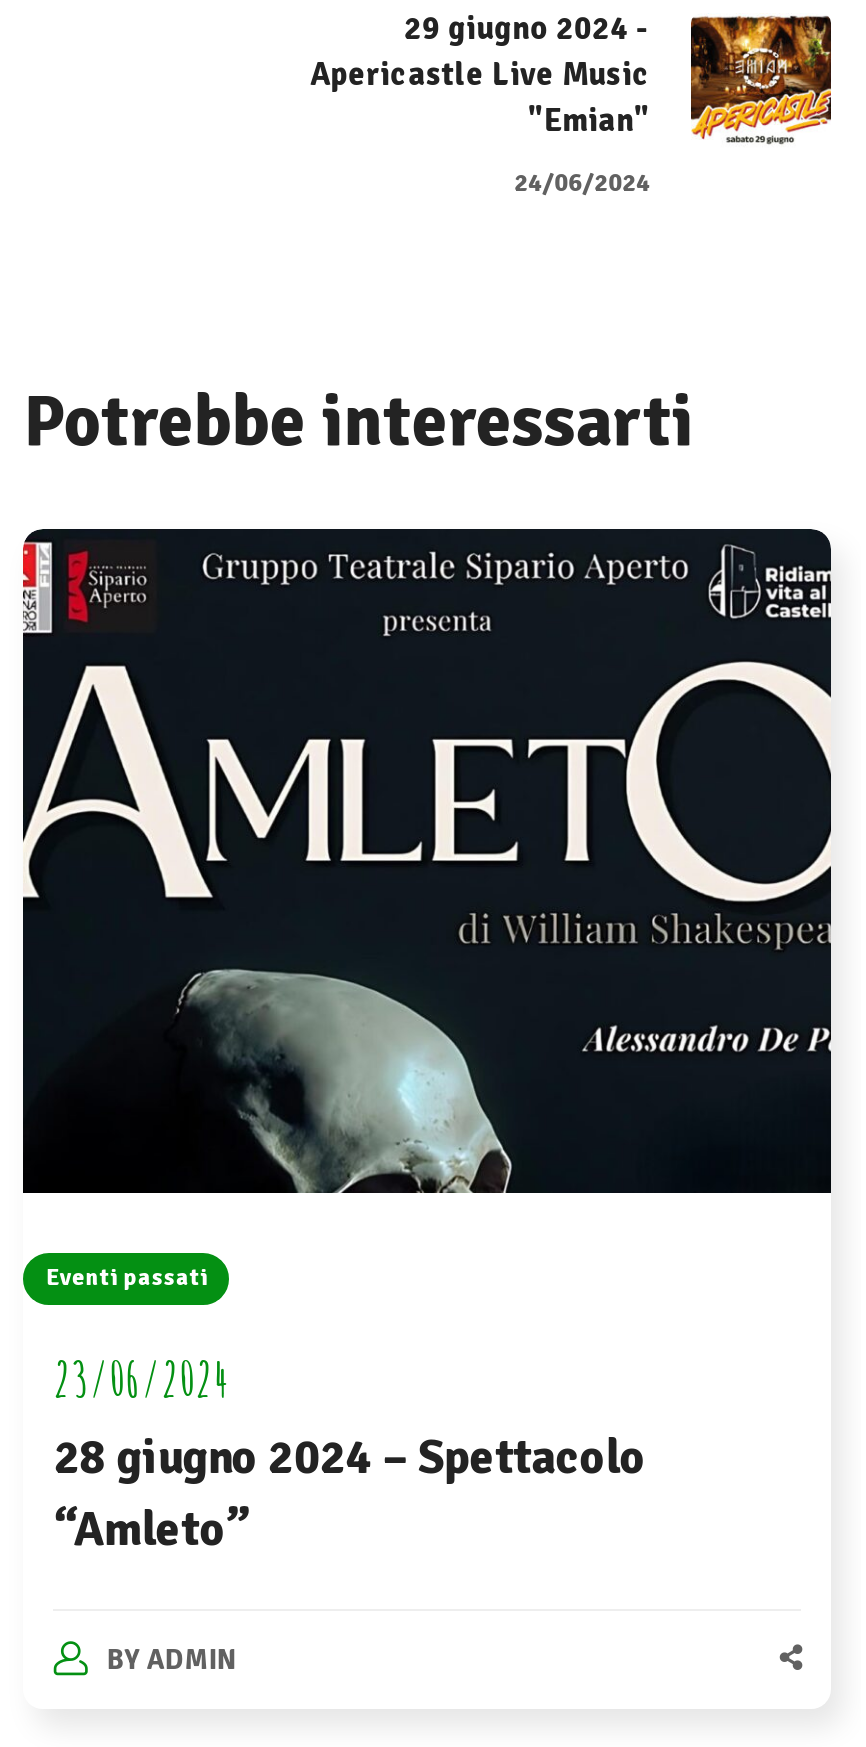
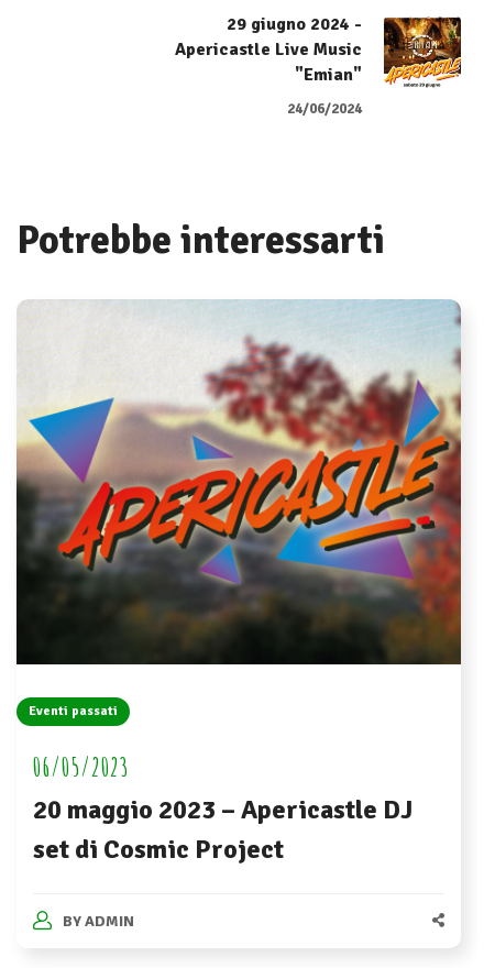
[21,527,833,1193] [image] -> [15,299,462,664] [image]
[54,1349,646,1559] 23/06/2024 | 28 giugno 2024 – Spettacolo | “Amleto” -> [33,750,413,866] 06/05/2023 | 20 maggio 2023 – Apericastle DJ | set di Cosmic Project

